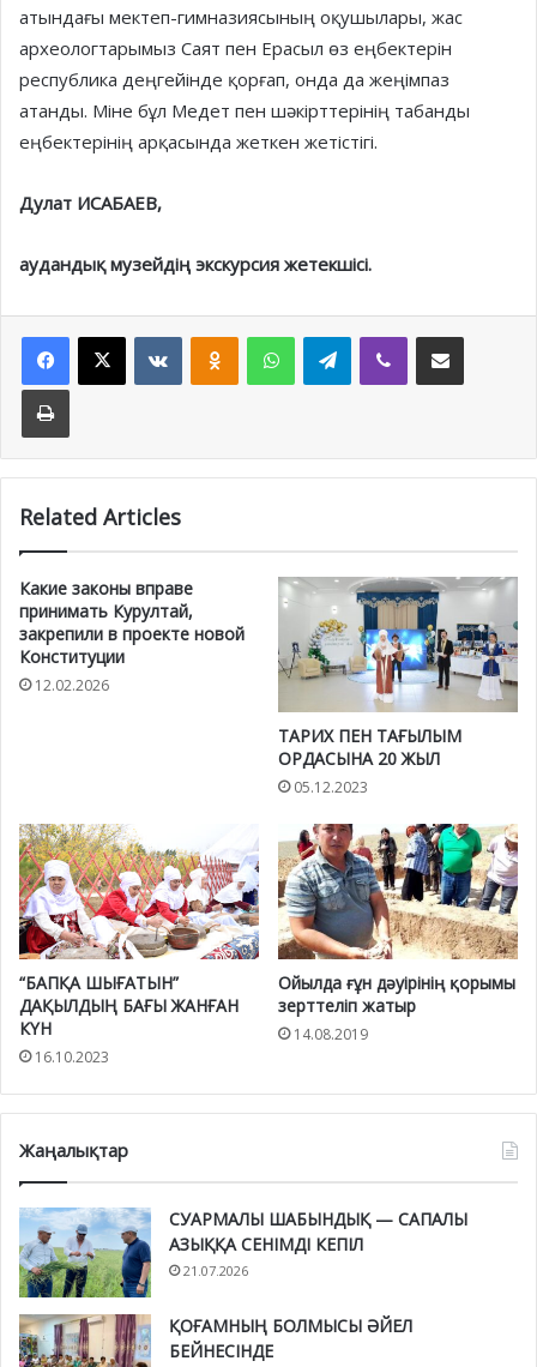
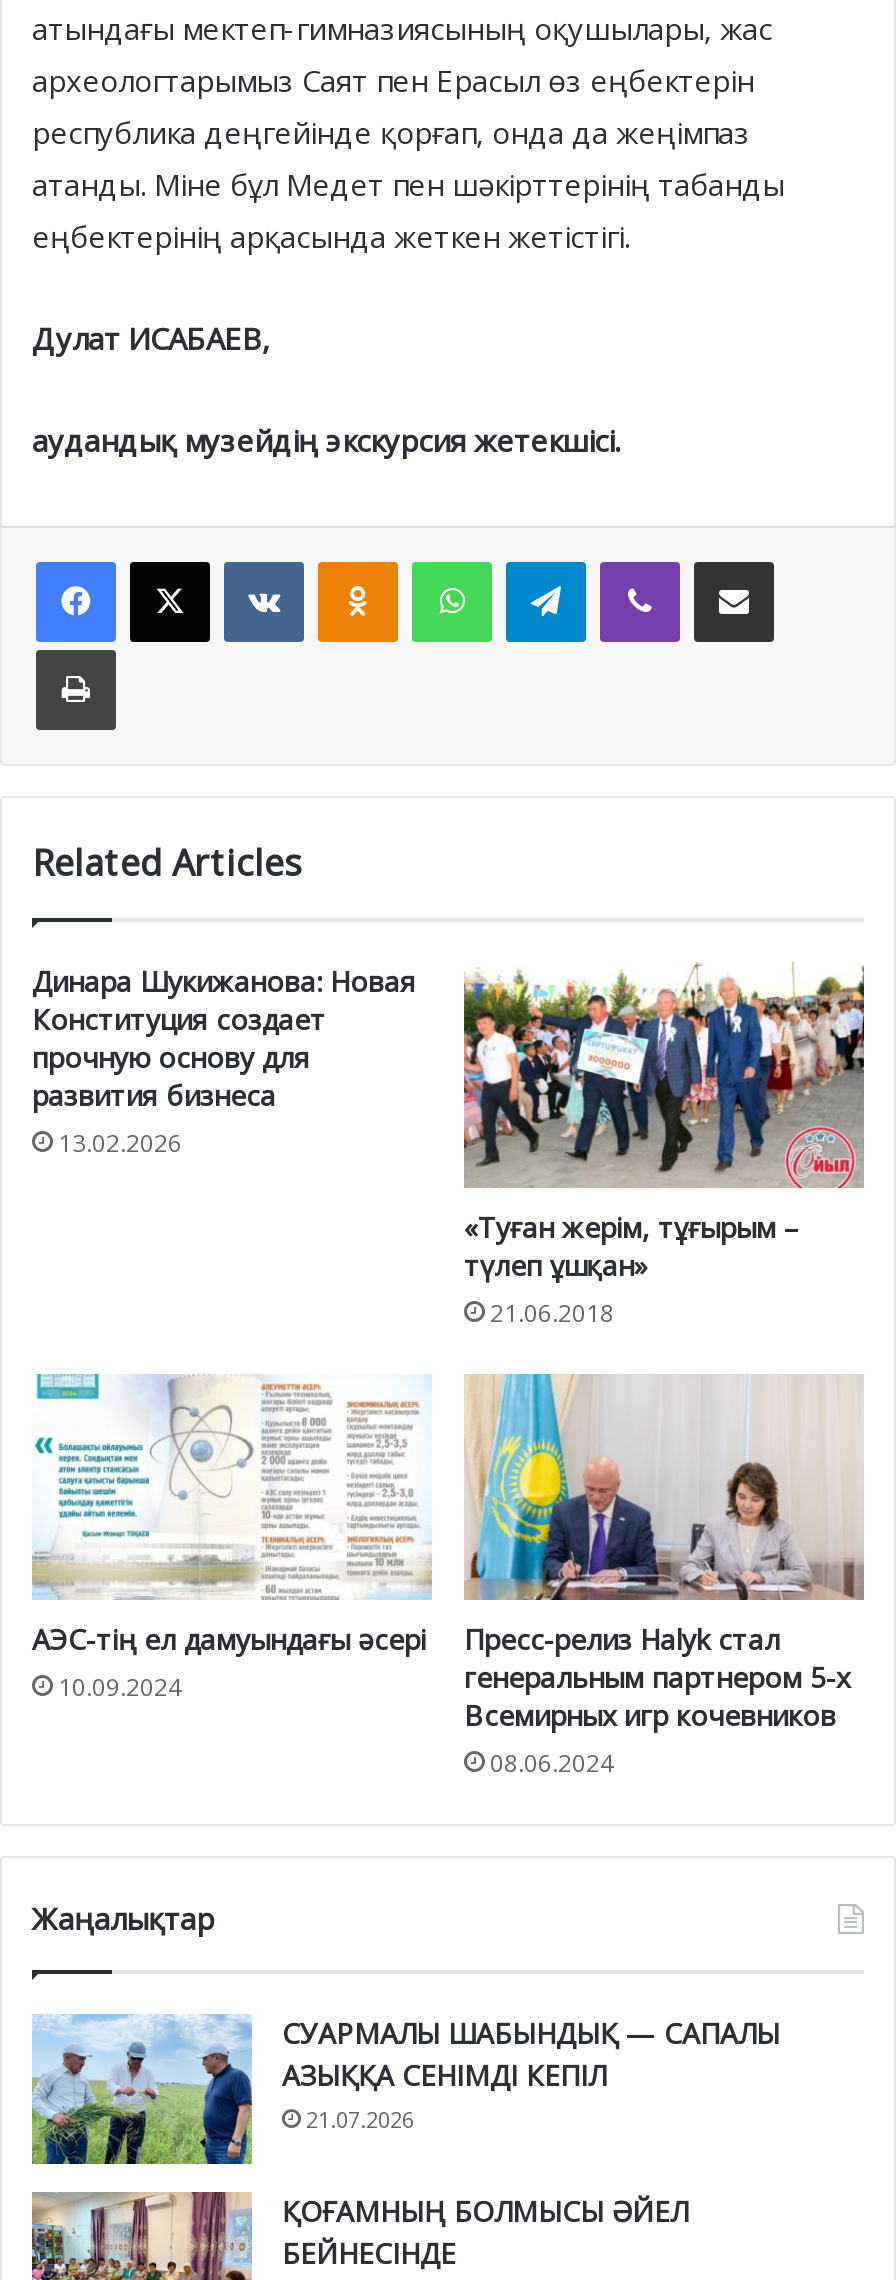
[19,577,245,696] Какие законы вправе | принимать Курултай, | закрепили в проекте новой | Конституции | 12.02.2026 -> [32,962,416,1160] Динара Шукижанова: Новая | Конституция создает | прочную основу для | развития бизнеса | 13.02.2026
[278,577,518,797] [image] | ТАРИХ ПЕН ТАҒЫЛЫМ | ОРДАСЫНА 20 ЖЫЛ | 05.12.2023 -> [464,964,864,1330] [image] | «Туған жерім, тұғырым – | түлеп ұшқан» | 21.06.2018
[18,824,260,1067] [image] | “БАПҚА ШЫҒАТЫН” | ДАҚЫЛДЫҢ БАҒЫ ЖАНҒАН | КҮН | 16.10.2023 -> [32,1374,432,1704] [image] | АЭС-тің ел дамуындағы әсері | 10.09.2024
[277,823,519,1044] [image] | Ойылда ғұн дәуірінің қорымы | зерттеліп жатыр | 14.08.2019 -> [464,1372,864,1780] [image] | Пресс-релиз Halyk стал | генеральным партнером 5-х | Всемирных игр кочевников | 08.06.2024

